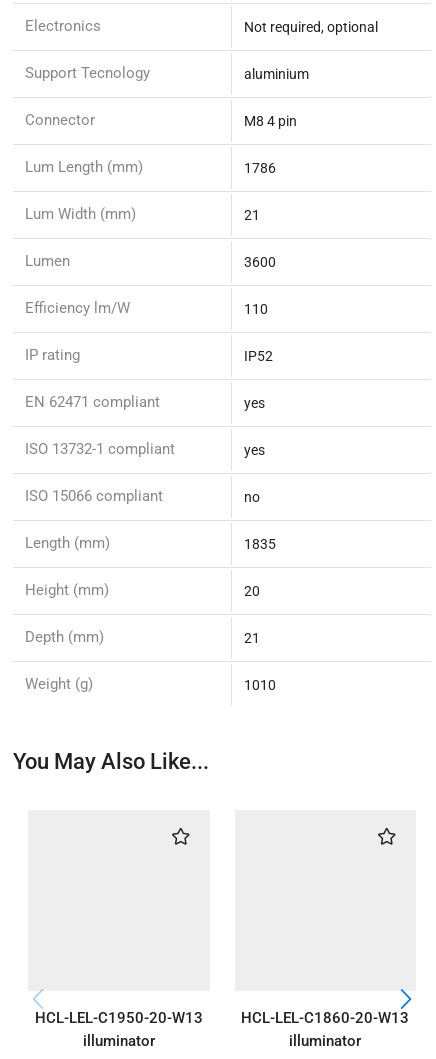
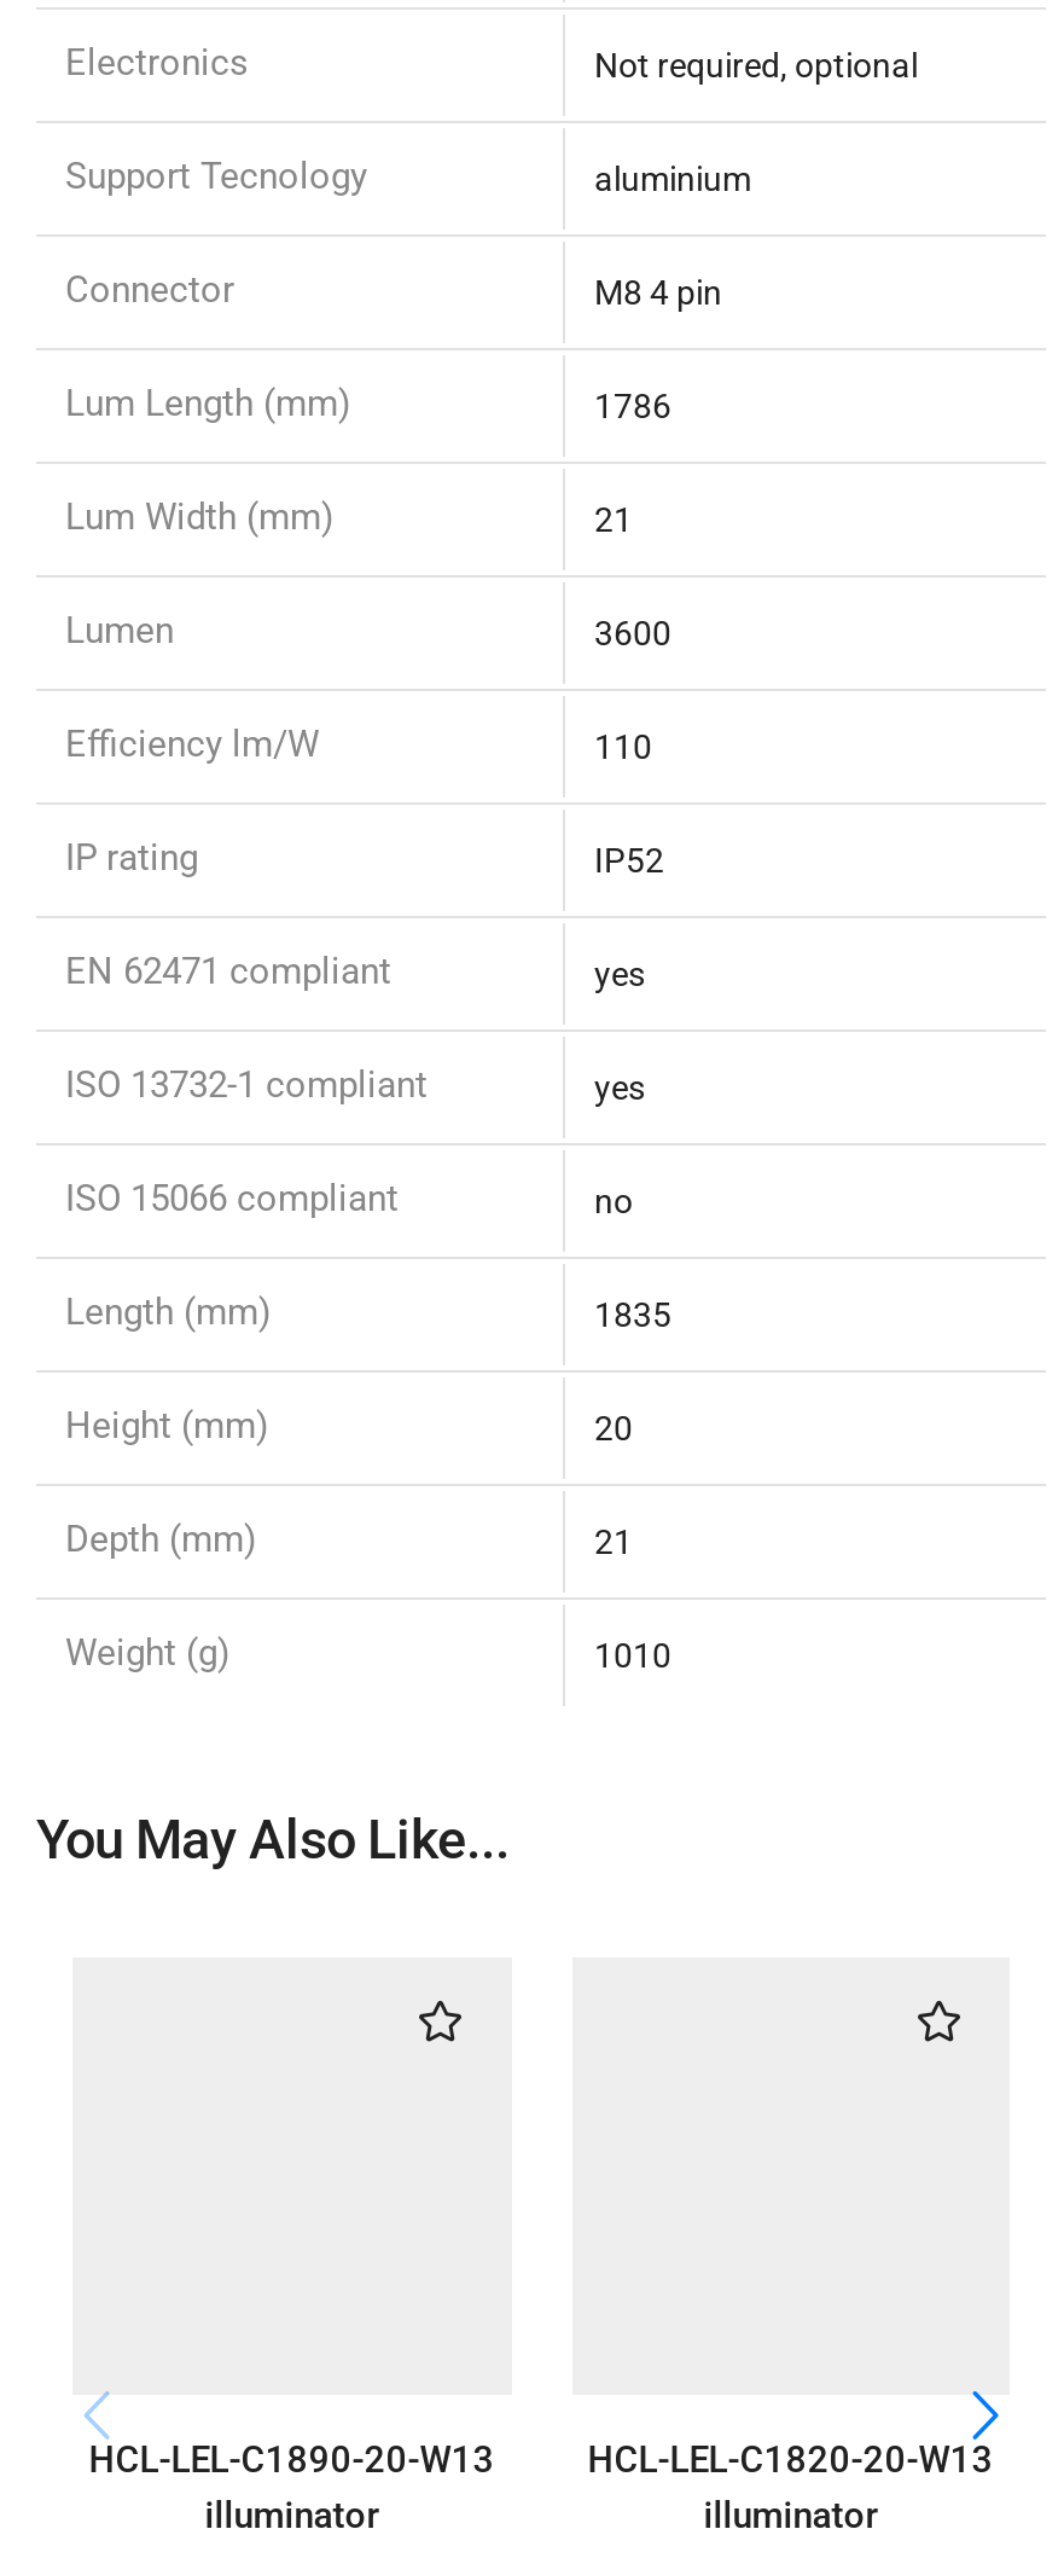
[35,1009,203,1027] HCL-LEL-C1950-20-W13 -> [89,2439,495,2483] HCL-LEL-C1890-20-W13
[241,1009,409,1027] HCL-LEL-C1860-20-W13 -> [587,2439,993,2483] HCL-LEL-C1820-20-W13

